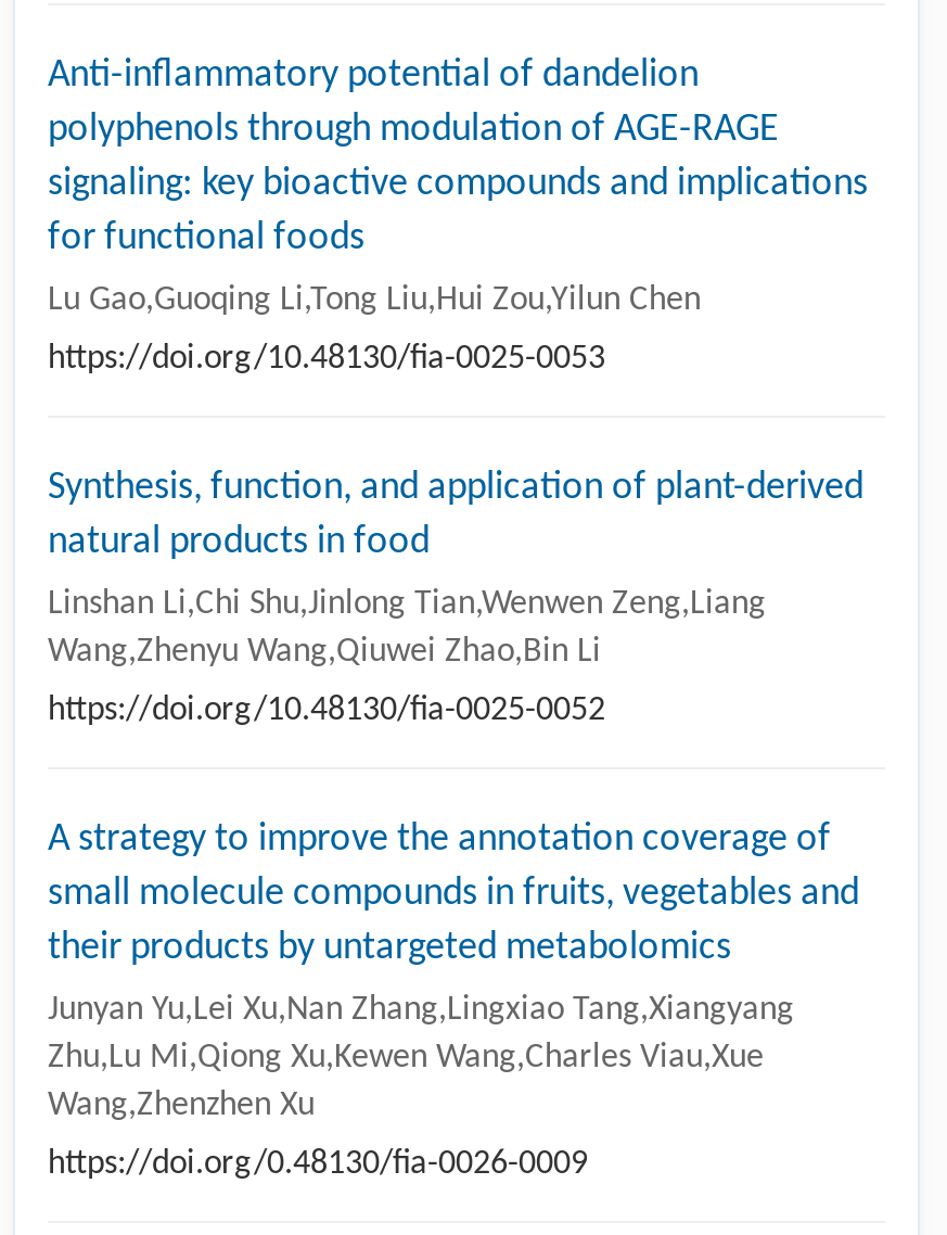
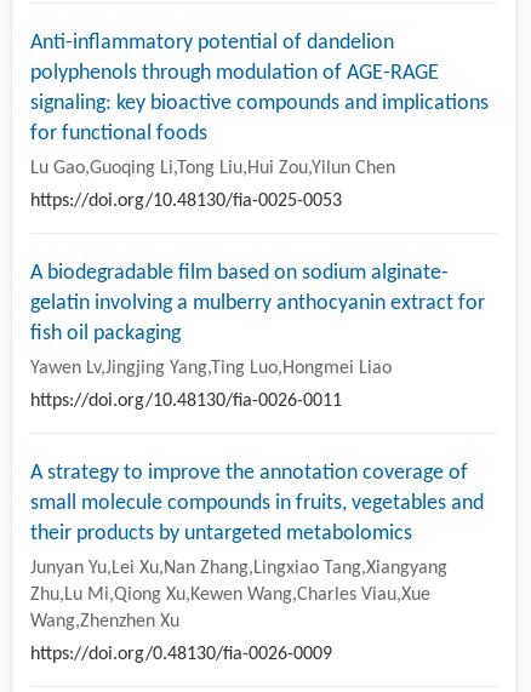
[48,468,863,564] Synthesis, function, and application of plant-derived | natural products in food -> [30,262,485,346] A biodegradable film based on sodium alginate- | gelatin involving a mulberry anthocyanin extract for | fish oil packaging
[48,588,766,670] Linshan Li,Chi Shu,Jinlong Tian,Wenwen Zeng,Liang | Wang,Zhenyu Wang,Qiuwei Zhao,Bin Li -> [30,359,392,378] Yawen Lv,Jingjing Yang,Ting Luo,Hongmei Liao
[48,694,605,729] https://doi.org/10.48130/fia-0025-0052 -> [30,392,342,411] https://doi.org/10.48130/fia-0026-0011

